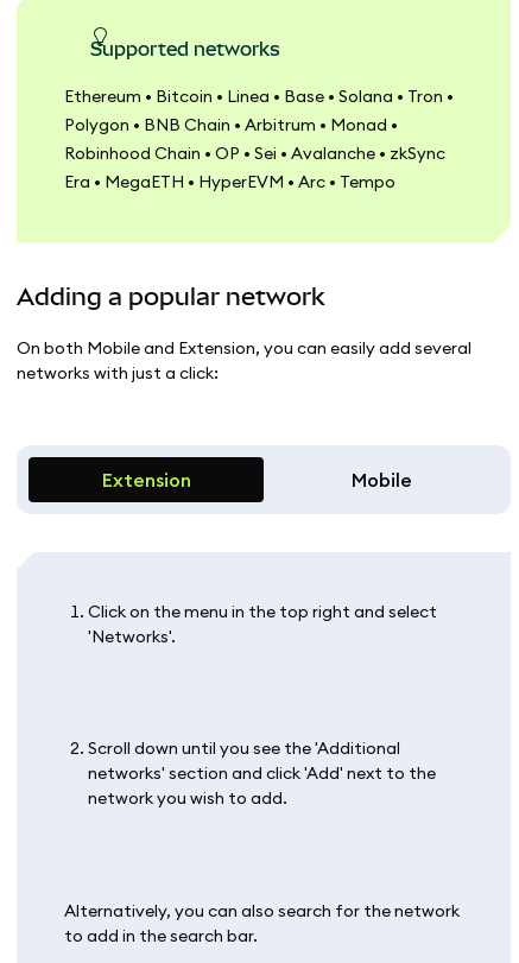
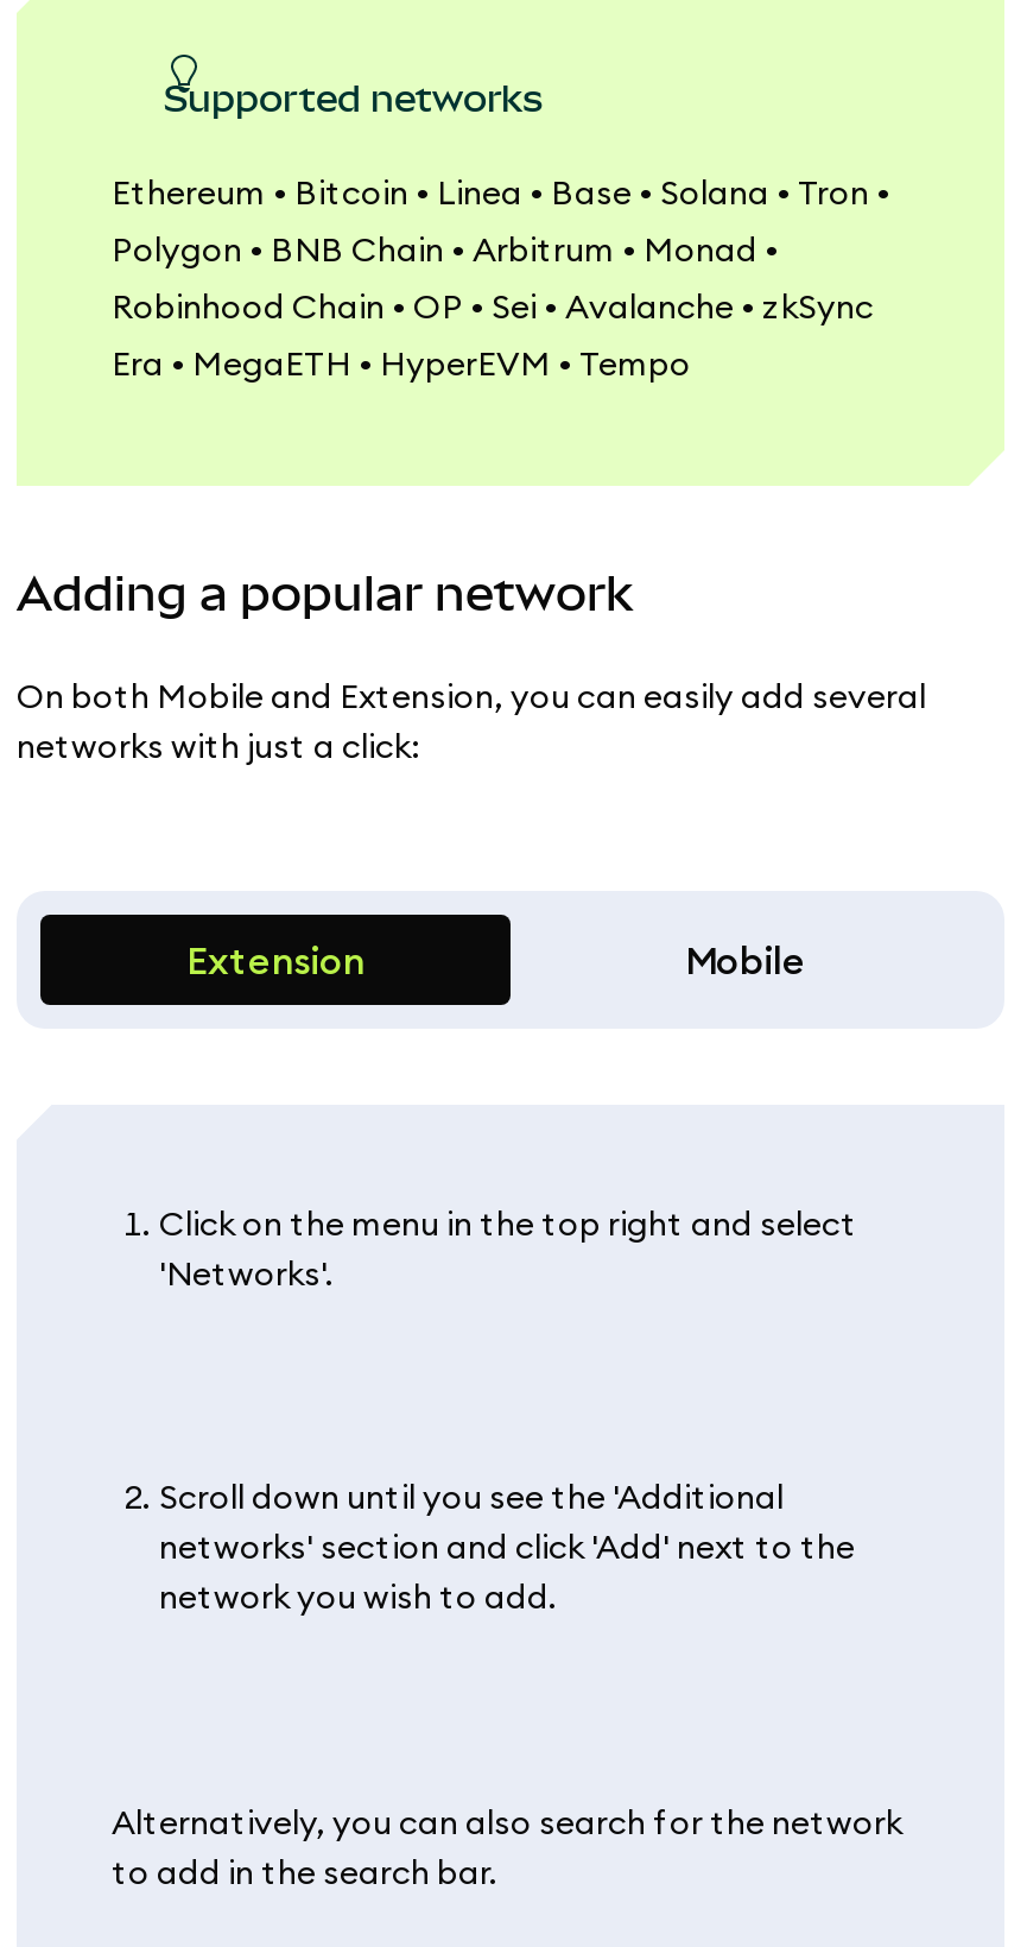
[64,170,395,192] Era • MegaETH • HyperEVM • Arc • Tempo -> [112,341,691,384] Era • MegaETH • HyperEVM • Tempo

